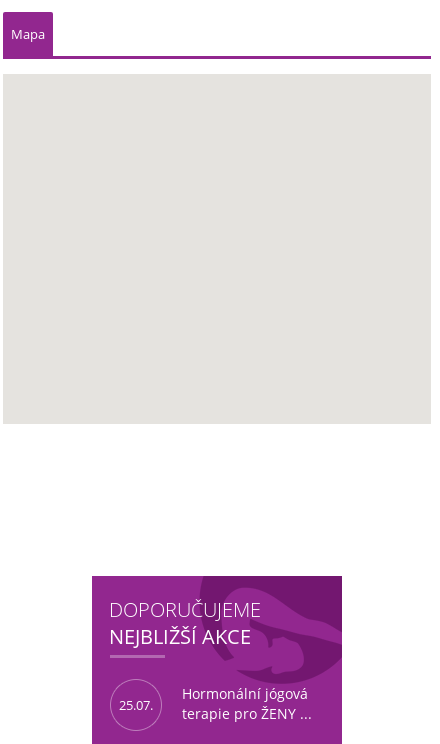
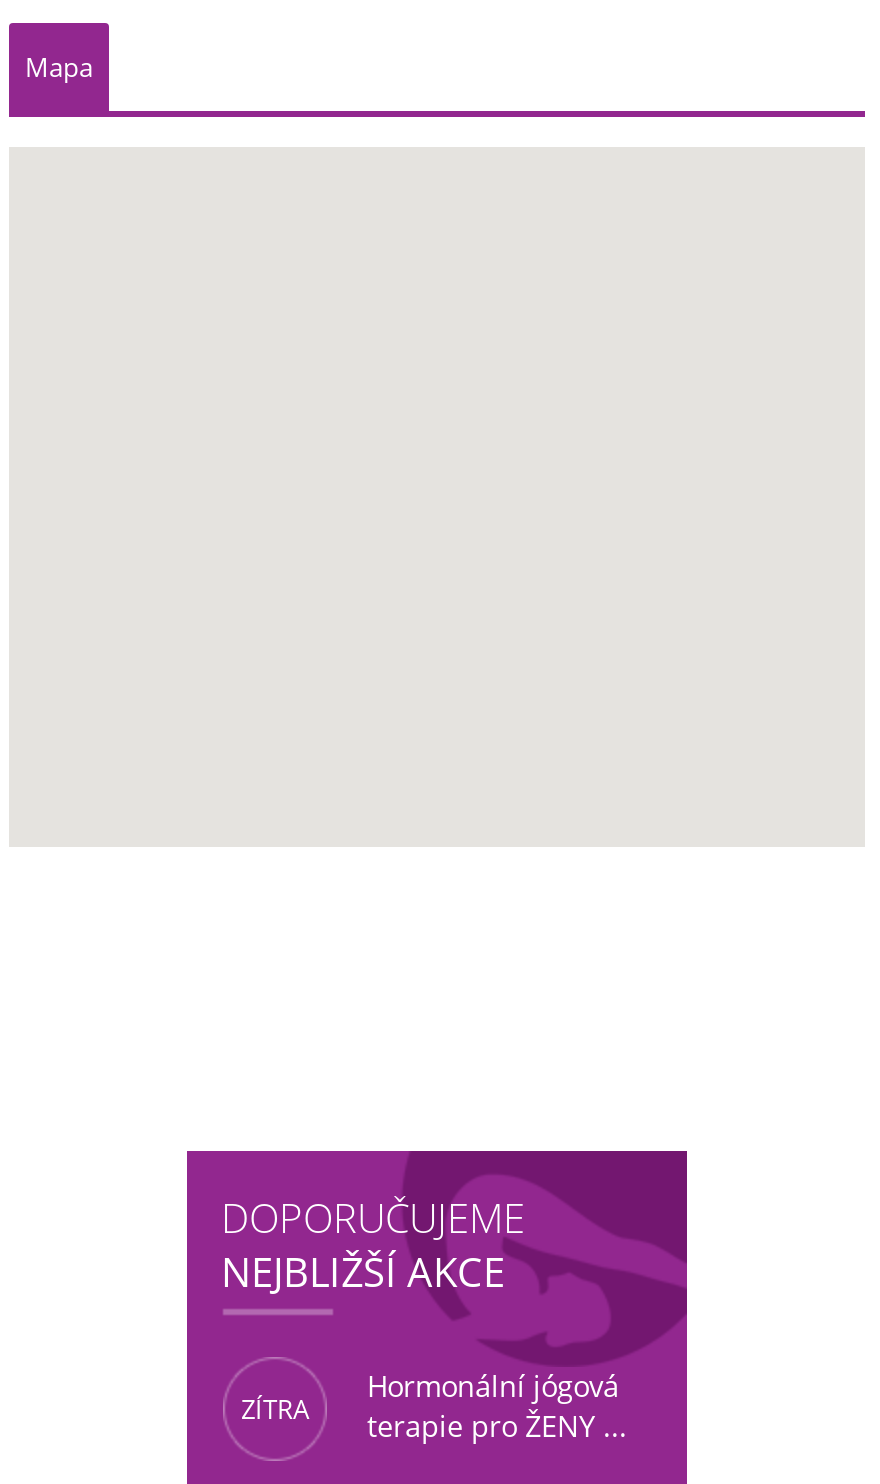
[119,696,153,714] 25.07. -> [241,1391,309,1427] ZÍTRA

